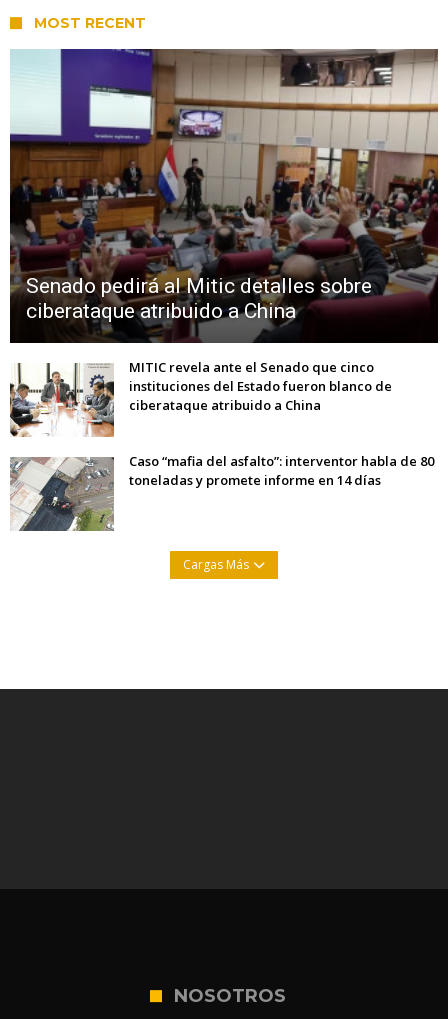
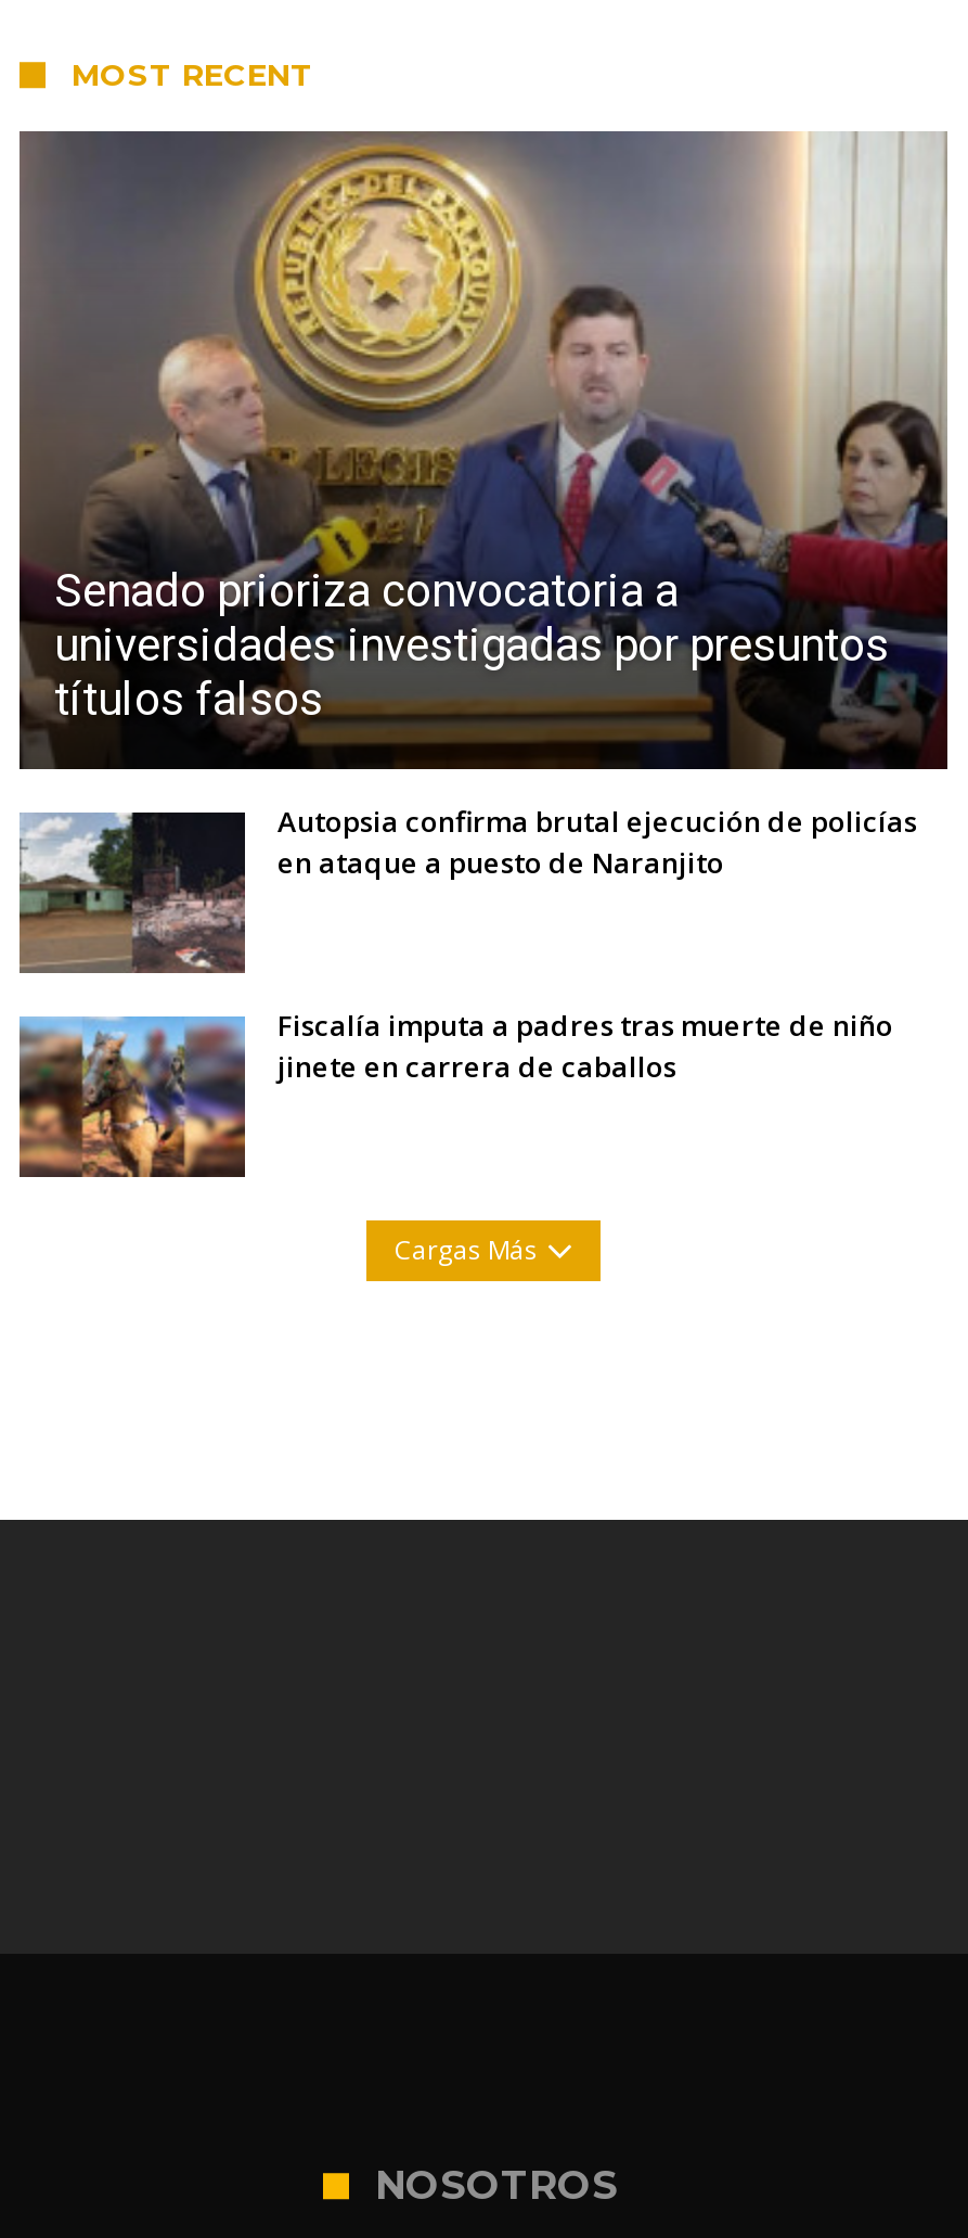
[10,48,439,343] [image] | Senado pedirá al Mitic detalles sobre | ciberataque atribuido a China -> [17,129,947,769] [image] | Senado prioriza convocatoria a | universidades investigadas por presuntos | títulos falsos
[9,358,392,438] [image] | MITIC revela ante el Senado que cinco | instituciones del Estado fueron blanco de | ciberataque atribuido a China -> [17,802,917,975] [image] | Autopsia confirma brutal ejecución de policías | en ataque a puesto de Naranjito
[10,452,434,532] [image] | Caso “mafia del asfalto”: interventor habla de 80 | toneladas y promete informe en 14 días -> [17,1006,893,1179] [image] | Fiscalía imputa a padres tras muerte de niño | jinete en carrera de caballos

